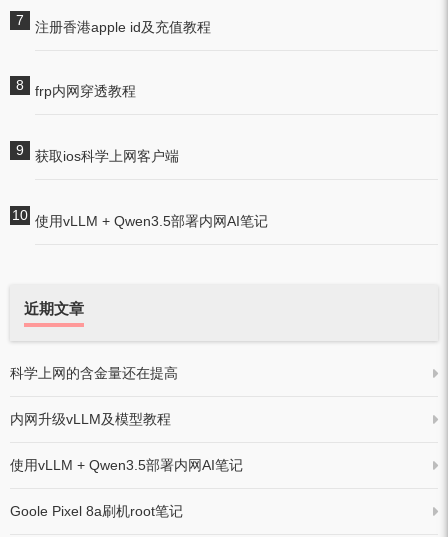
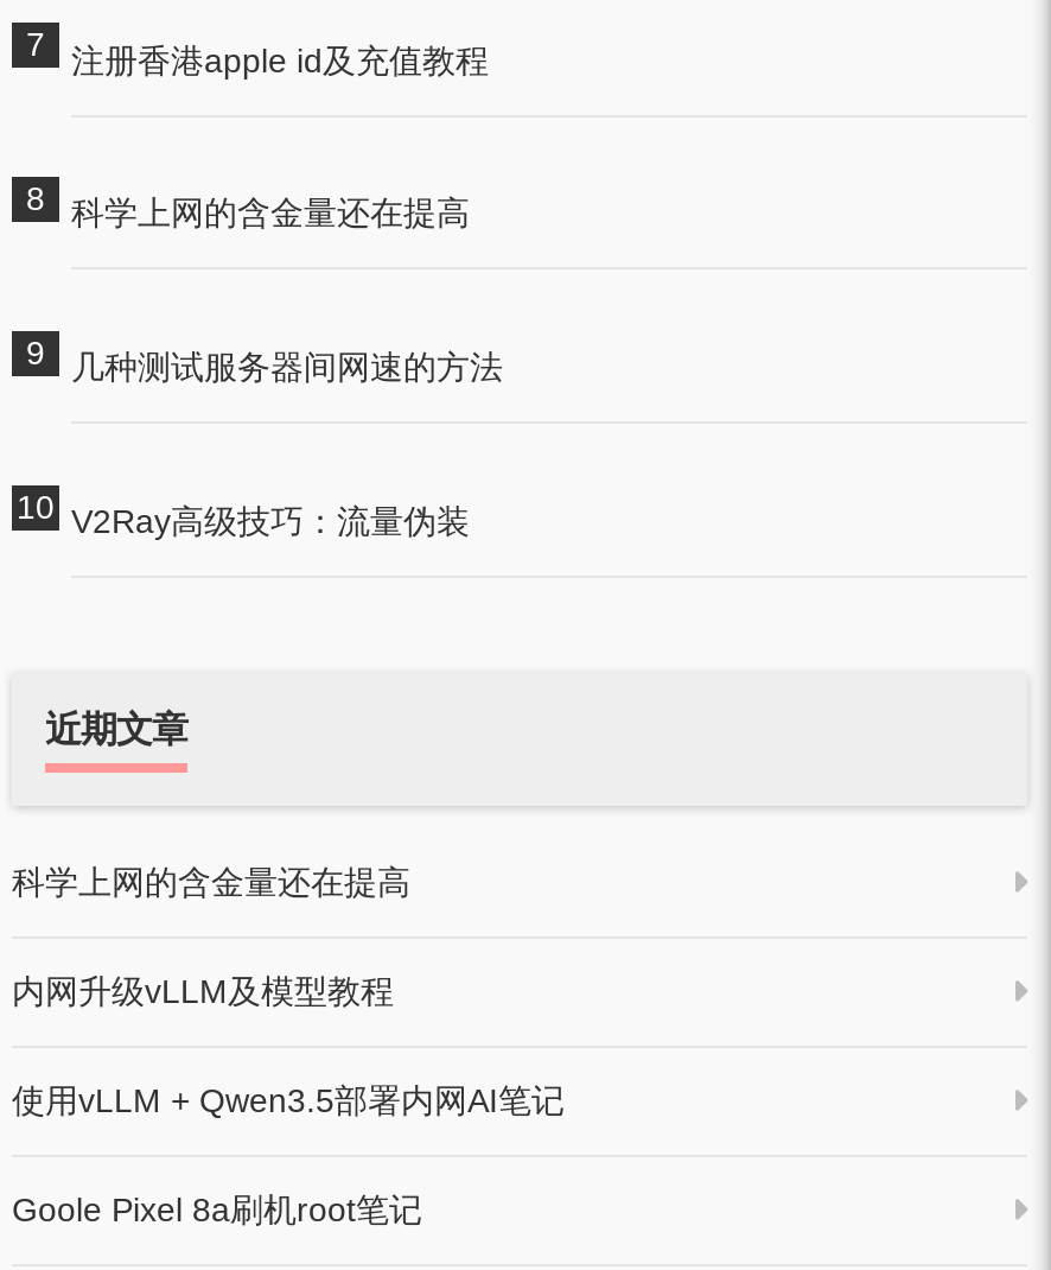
[35,83,136,99] frp内网穿透教程 -> [71,195,470,233] 科学上网的含金量还在提高
[35,148,179,164] 获取ios科学上网客户端 -> [71,348,503,386] 几种测试服务器间网速的方法
[35,213,268,229] 使用vLLM + Qwen3.5部署内网AI笔记 -> [71,502,470,540] V2Ray高级技巧：流量伪装

